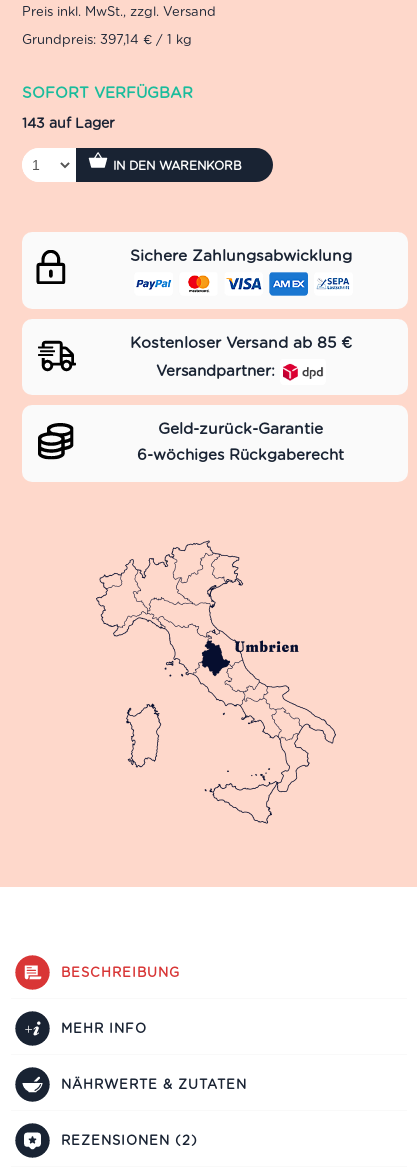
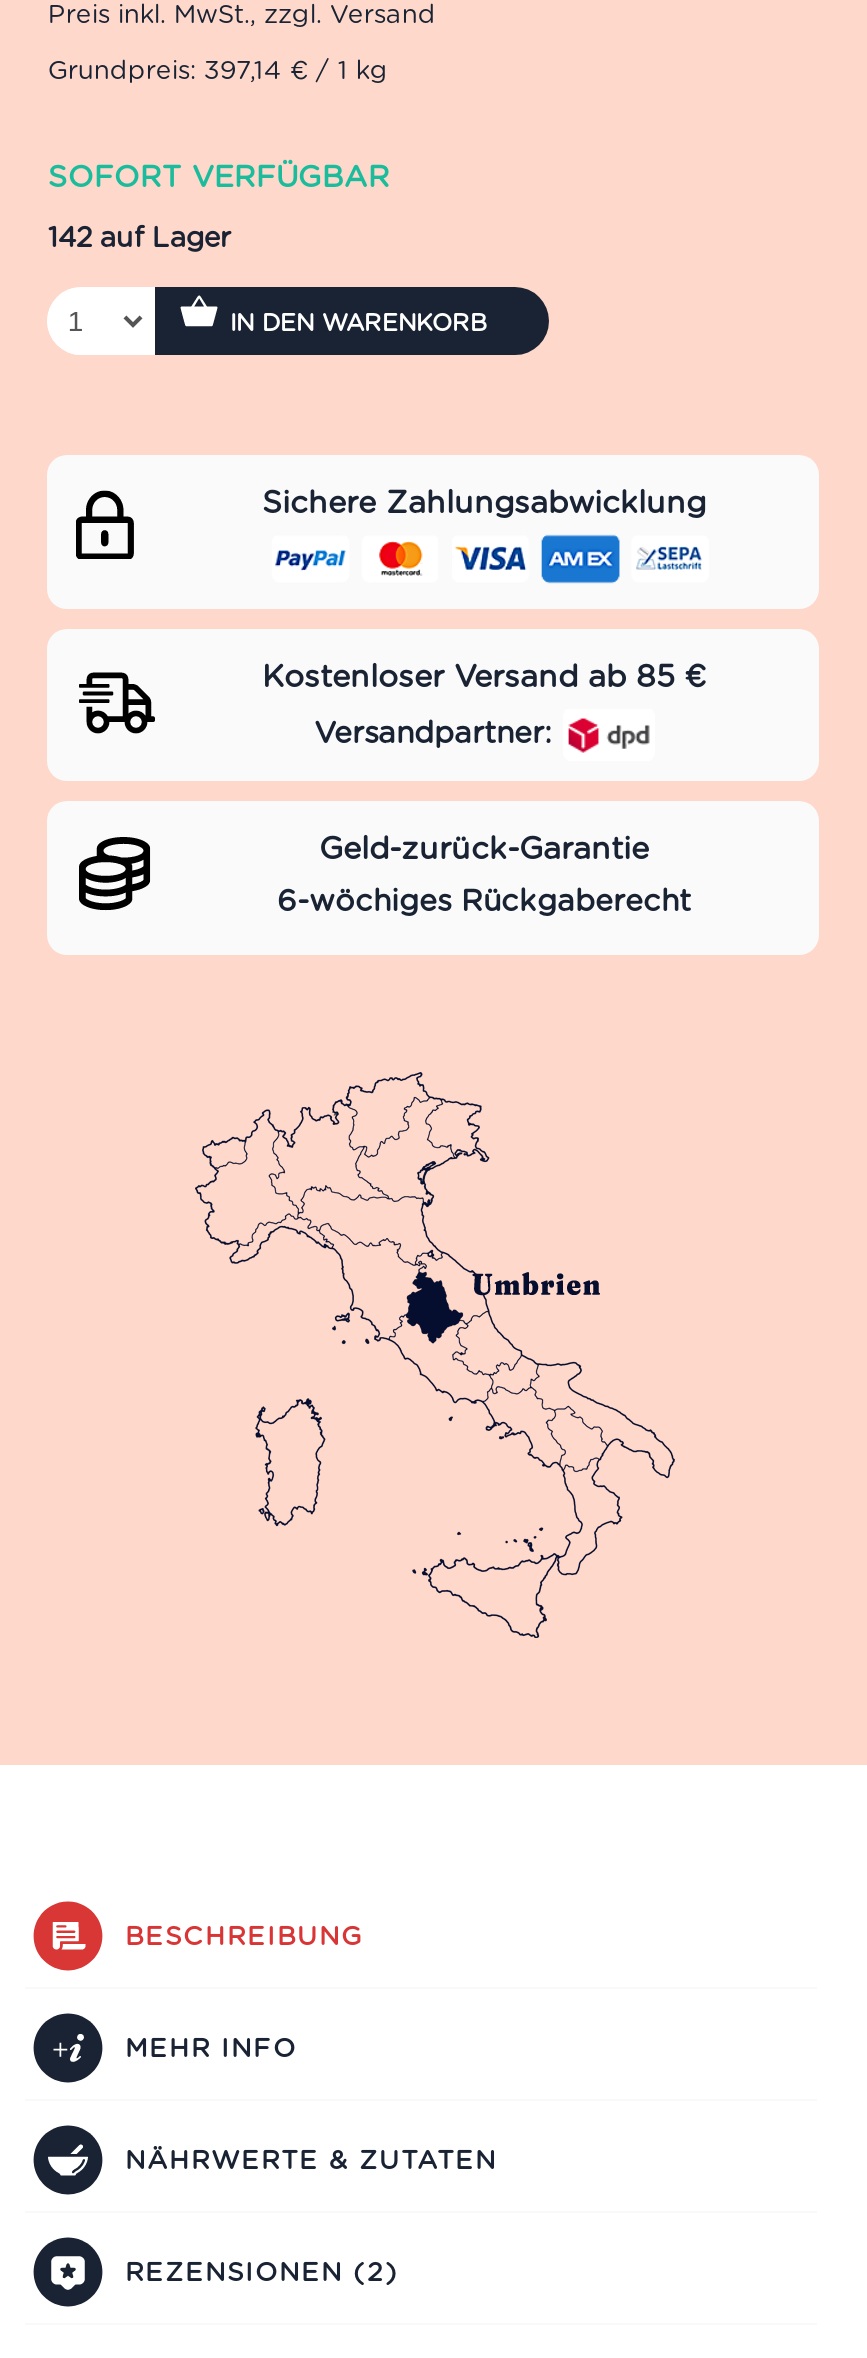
[22,115,115,131] 143 auf Lager -> [48,221,232,253] 142 auf Lager

